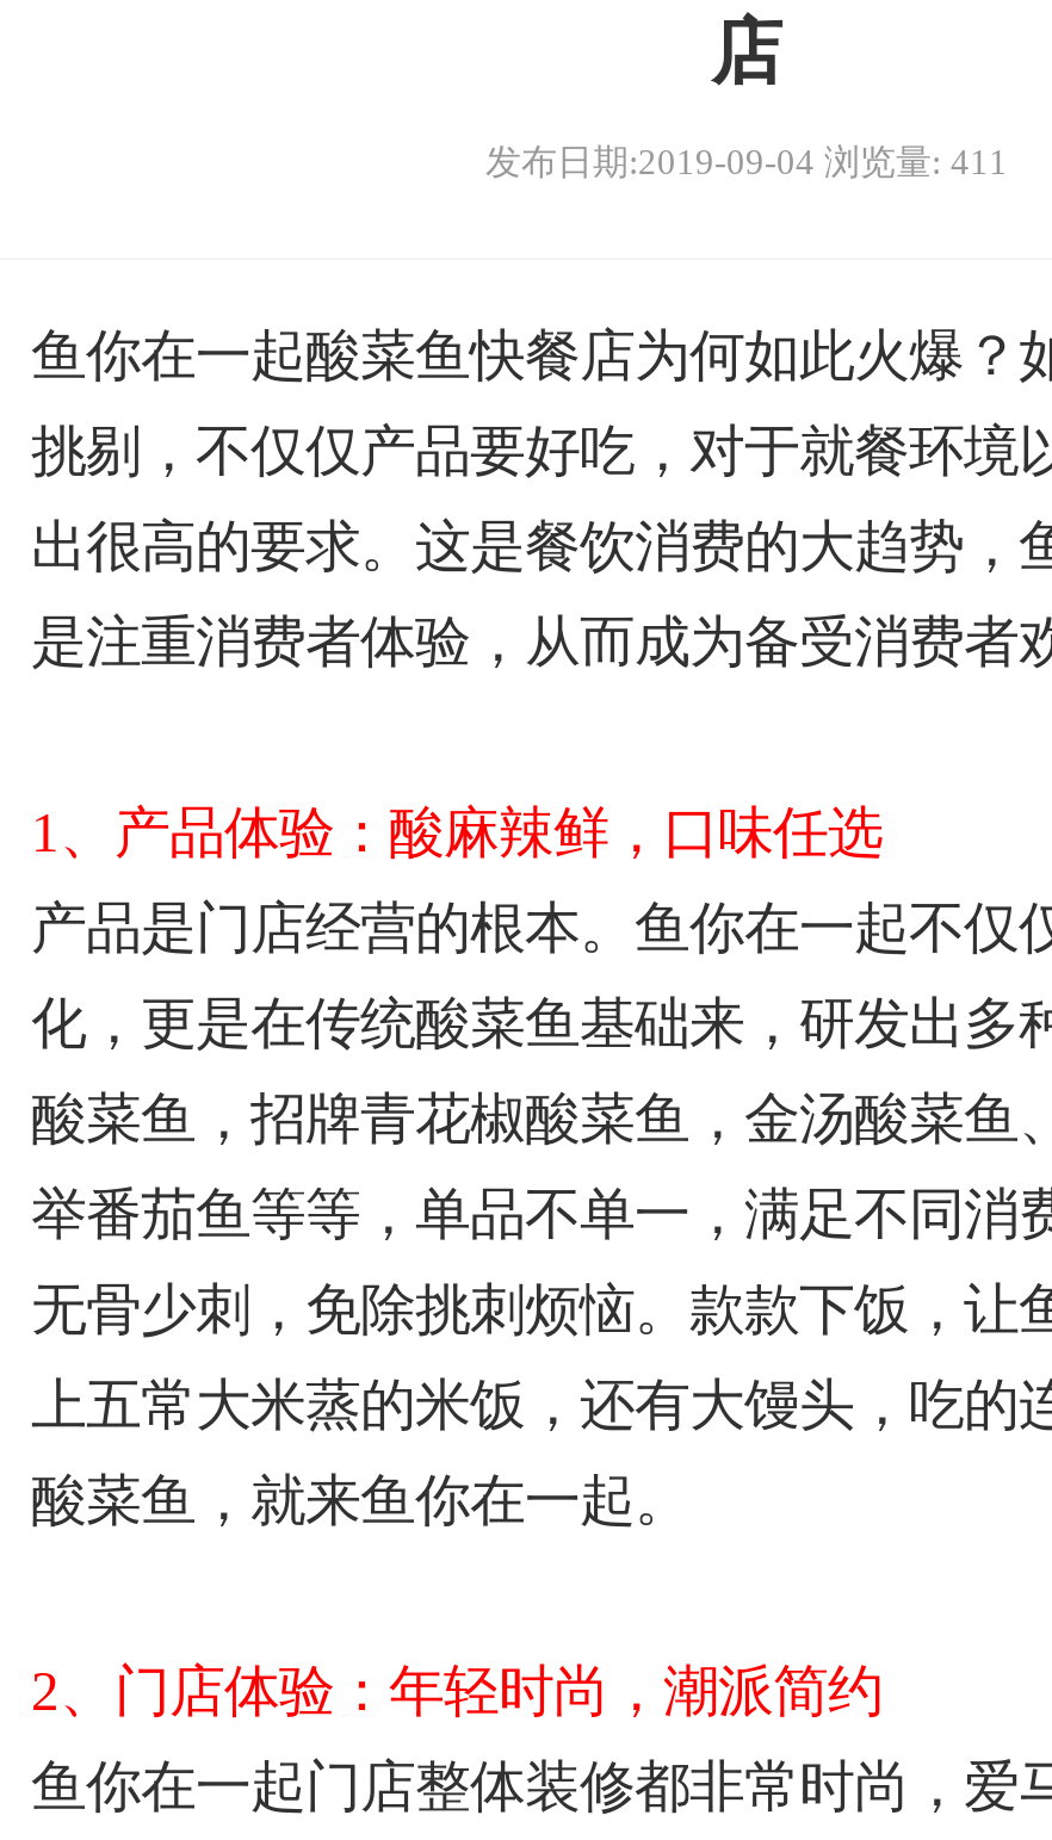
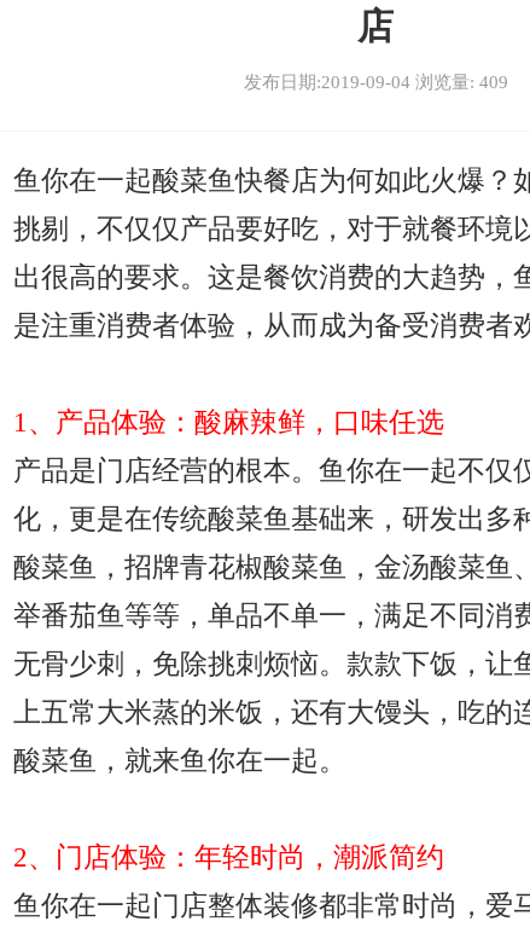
[485,143,1008,181] 发布日期:2019-09-04 浏览量: 411 -> [243,73,508,92] 发布日期:2019-09-04 浏览量: 409

